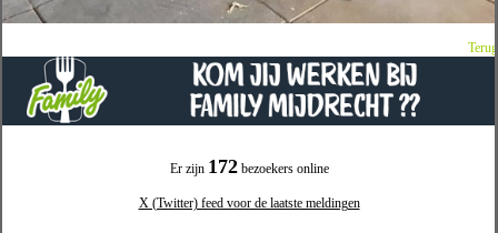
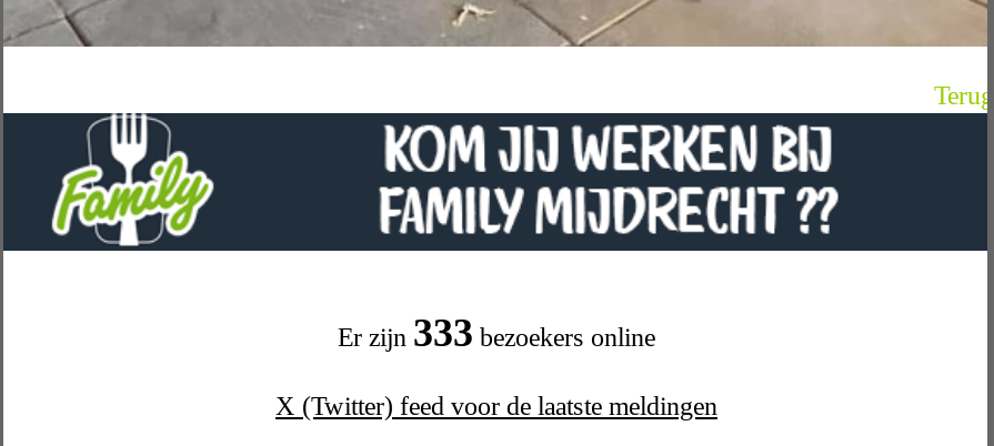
[170,155,328,177] Er zijn 172 bezoekers online -> [338,310,655,354] Er zijn 333 bezoekers online

